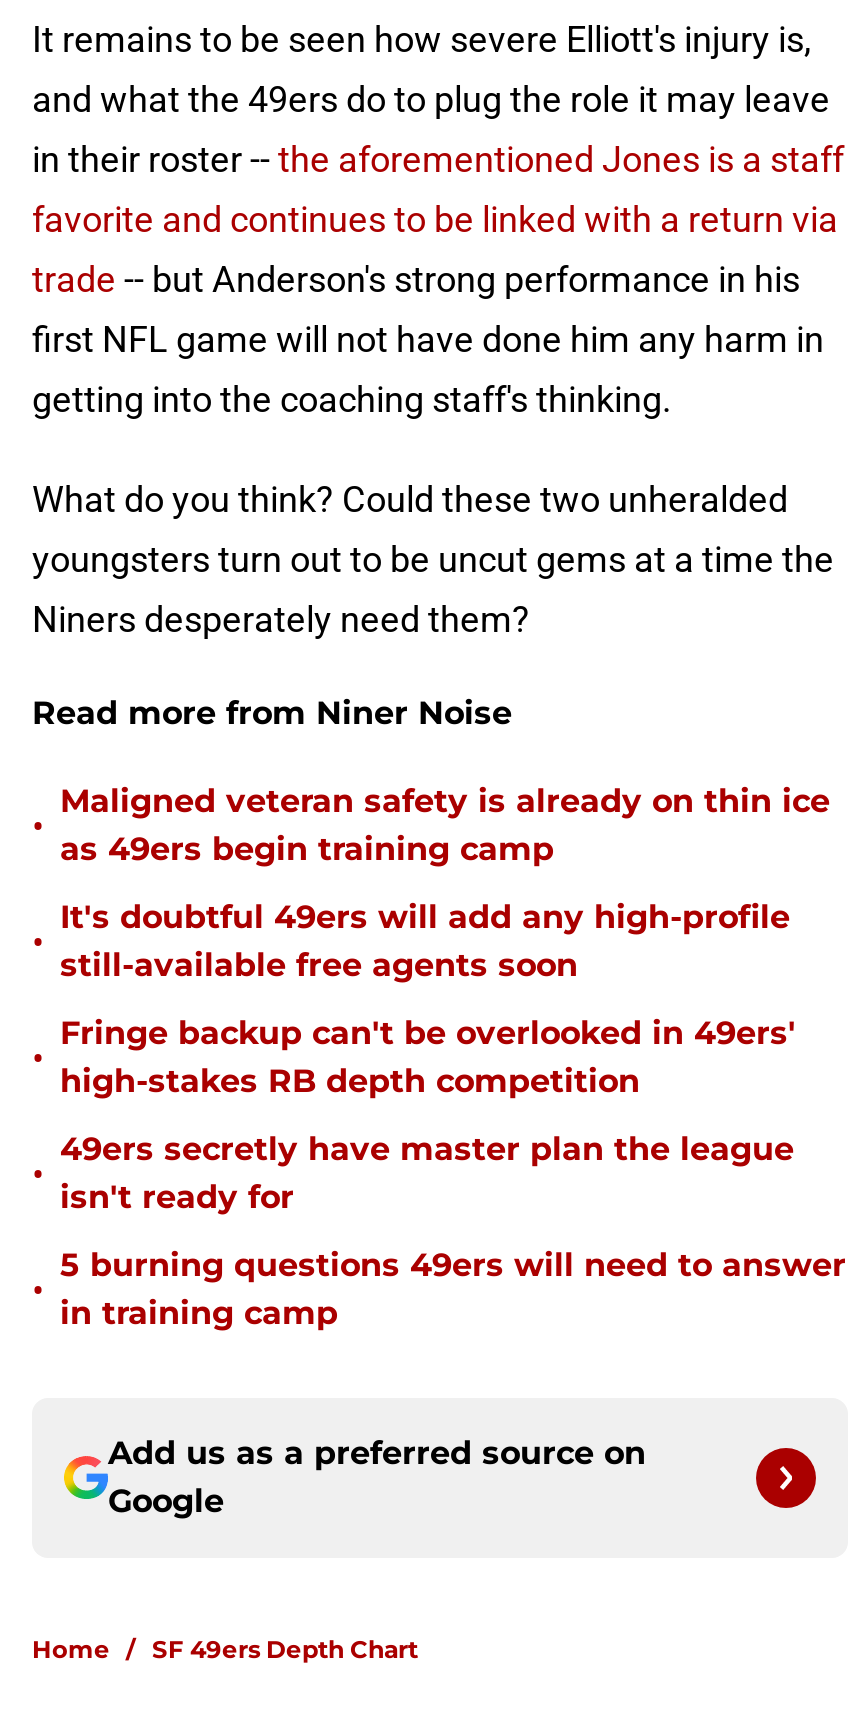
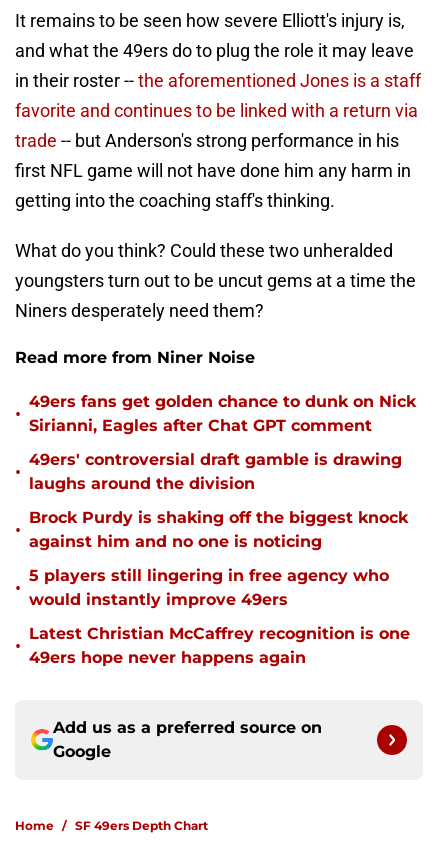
[60,782,830,868] Maligned veteran safety is already on thin ice | as 49ers begin training camp -> [29,392,416,435] 49ers fans get golden chance to dunk on Nick | Sirianni, Eagles after Chat GPT comment
[60,898,790,984] It's doubtful 49ers will add any high-profile | still-available free agents soon -> [29,450,402,493] 49ers' controversial draft gamble is drawing | laughs around the division
[60,1014,796,1100] Fringe backup can't be overlooked in 49ers' | high-stakes RB depth competition -> [29,508,408,551] Brock Purdy is shaking off the biggest knock | against him and no one is noticing
[60,1130,794,1216] 49ers secretly have master plan the league | isn't ready for -> [29,566,389,609] 5 players still lingering in free agency who | would instantly improve 49ers
[60,1246,846,1332] 5 burning questions 49ers will need to answer | in training camp -> [29,624,410,667] Latest Christian McCaffrey recognition is one | 49ers hope never happens again

